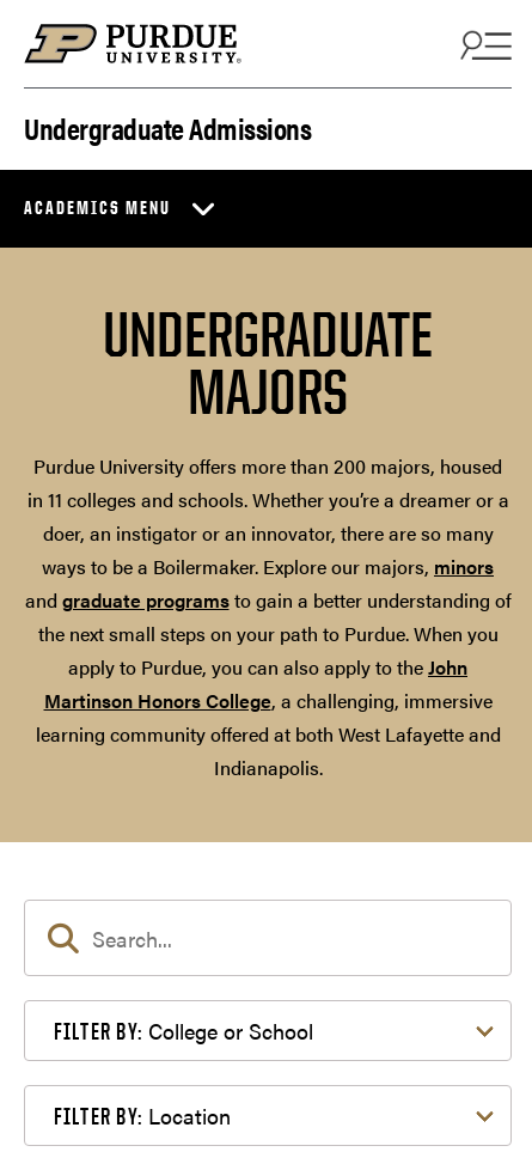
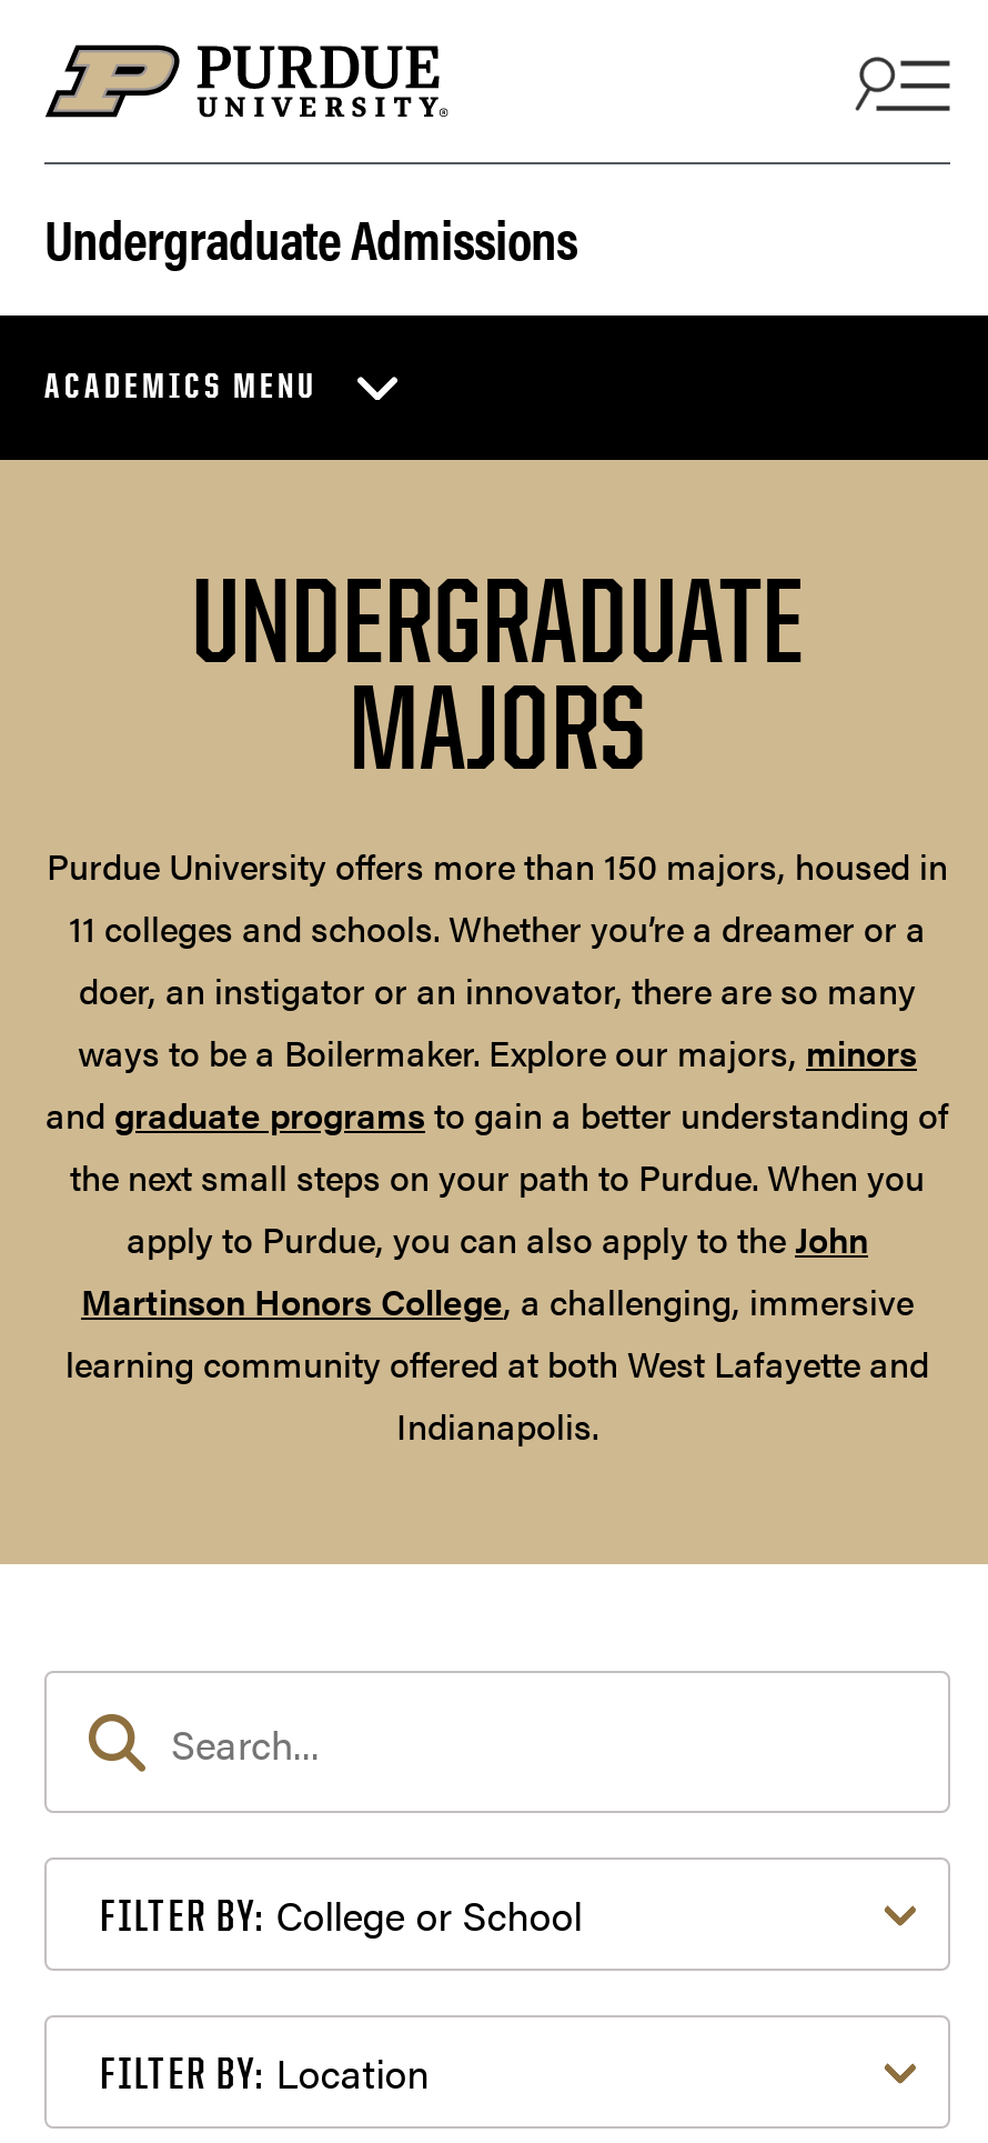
[27,452,509,513] Purdue University offers more than 200 majors, housed | in 11 colleges and schools. Whether you’re a dreamer or a -> [47,840,948,954] Purdue University offers more than 150 majors, housed in | 11 colleges and schools. Whether you’re a dreamer or a

